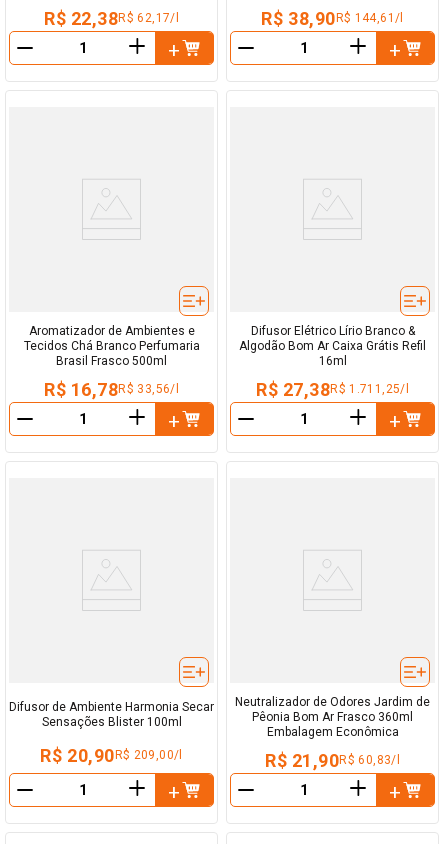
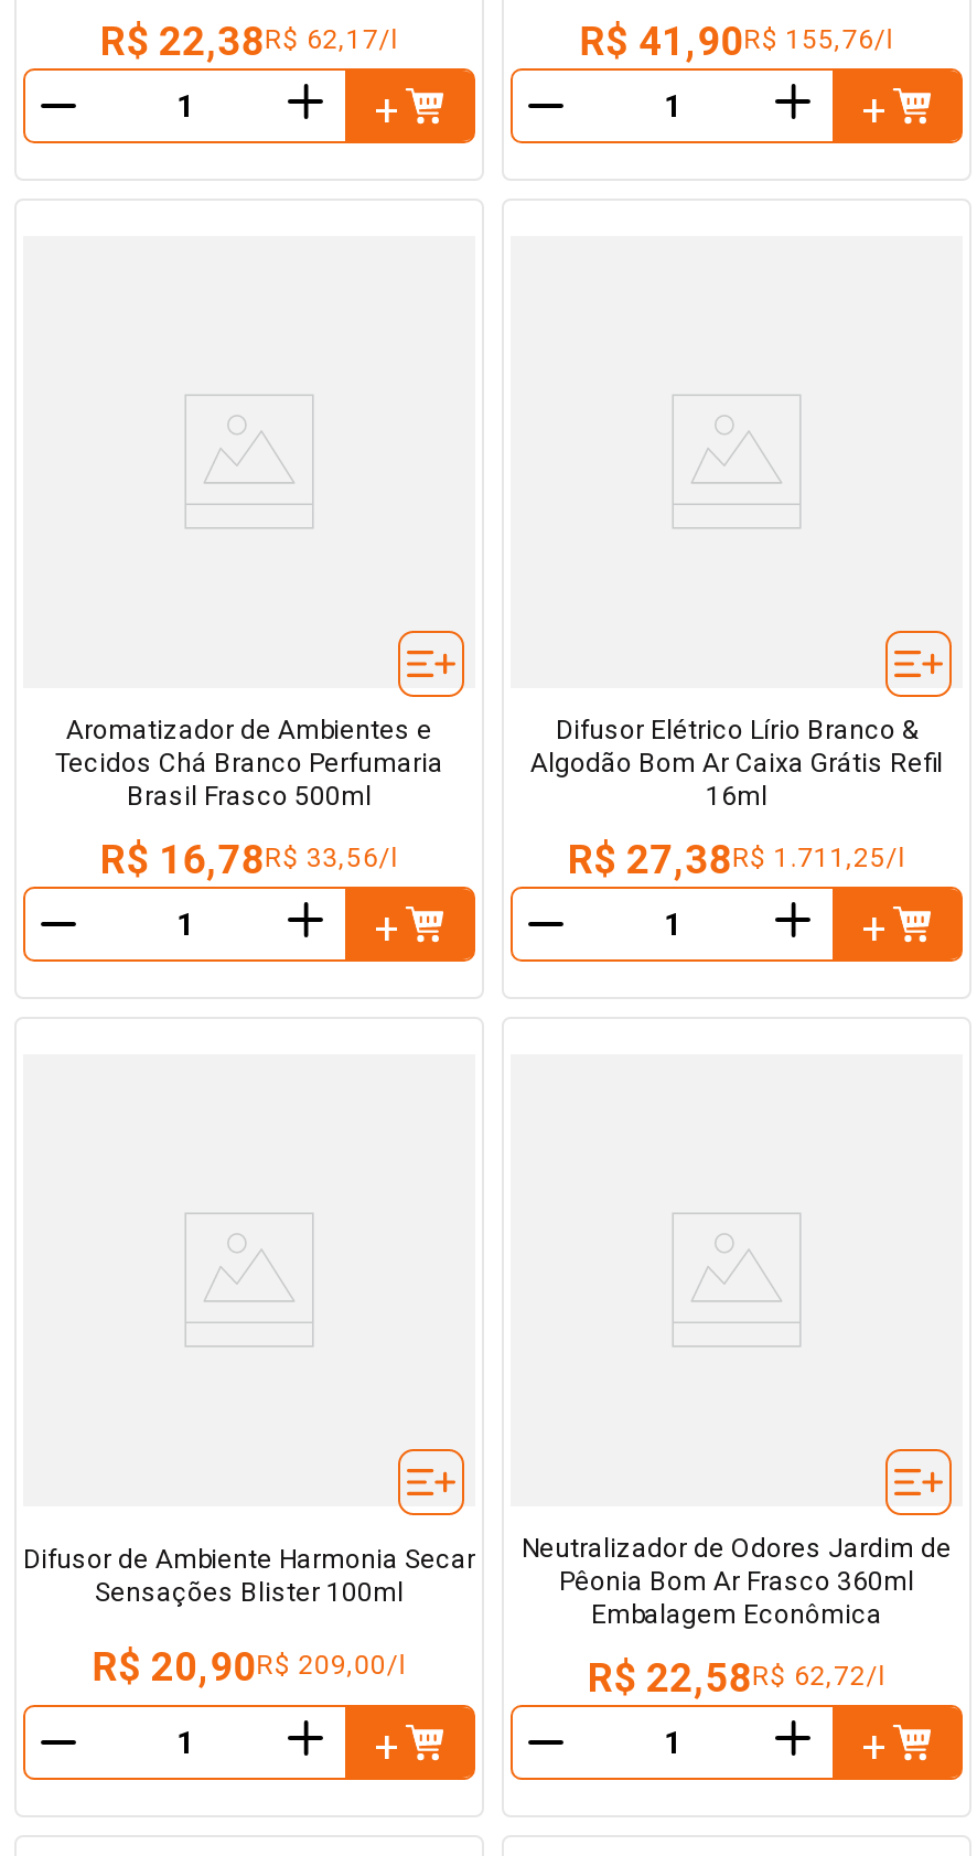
[261,8,404,29] R$ 38,90R$ 144,61/l -> [580,17,893,64] R$ 41,90R$ 155,76/l
[265,750,400,771] R$ 21,90R$ 60,83/l -> [588,1654,885,1700] R$ 22,58R$ 62,72/l

